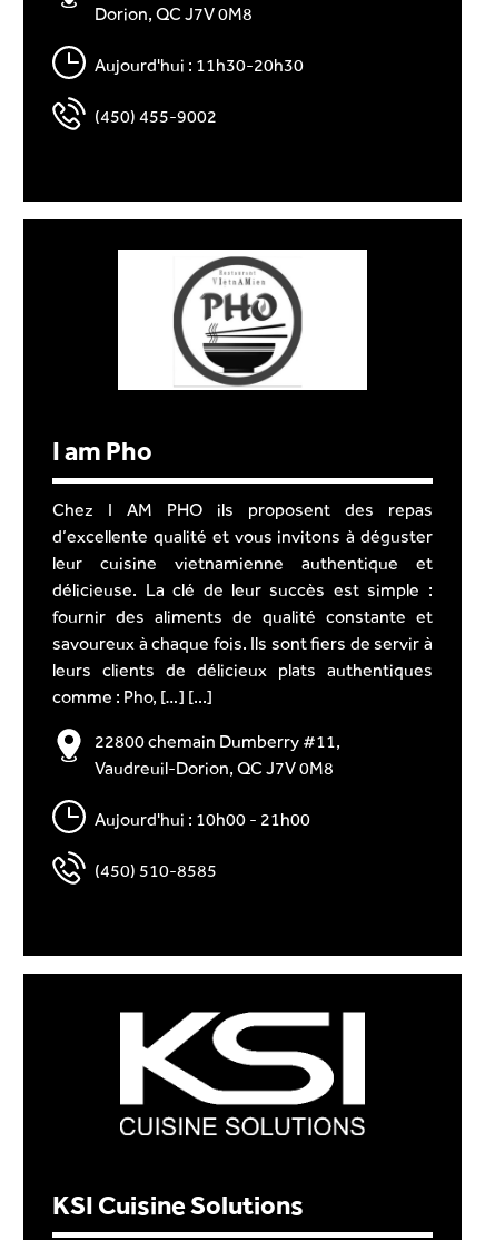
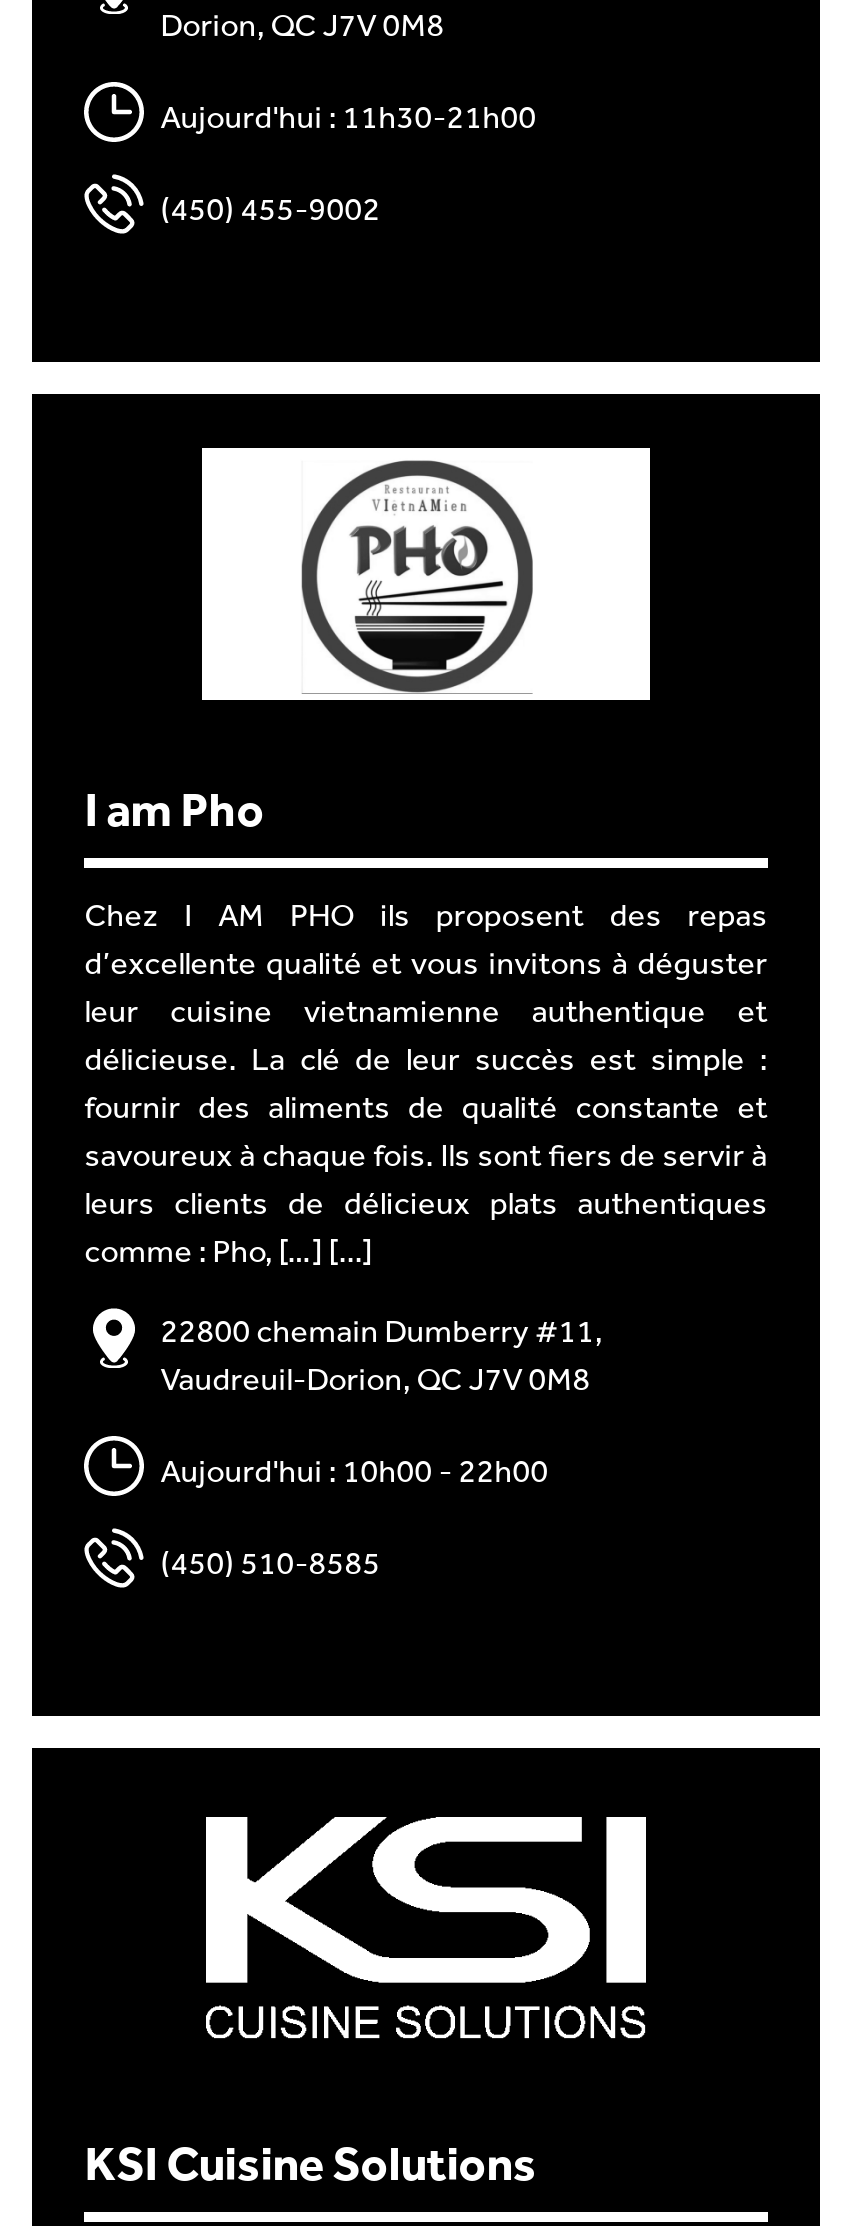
[95,54,304,75] Aujourd'hui : 11h30-20h30 -> [160,97,536,135] Aujourd'hui : 11h30-21h00
[95,808,311,830] Aujourd'hui : 10h00 - 21h00 -> [160,1451,548,1489] Aujourd'hui : 10h00 - 22h00

